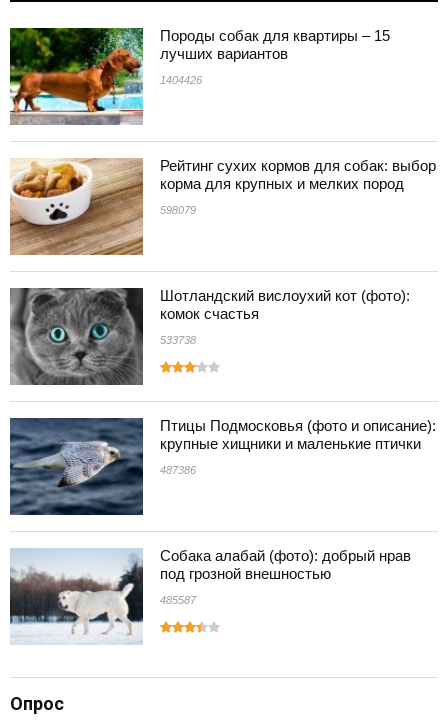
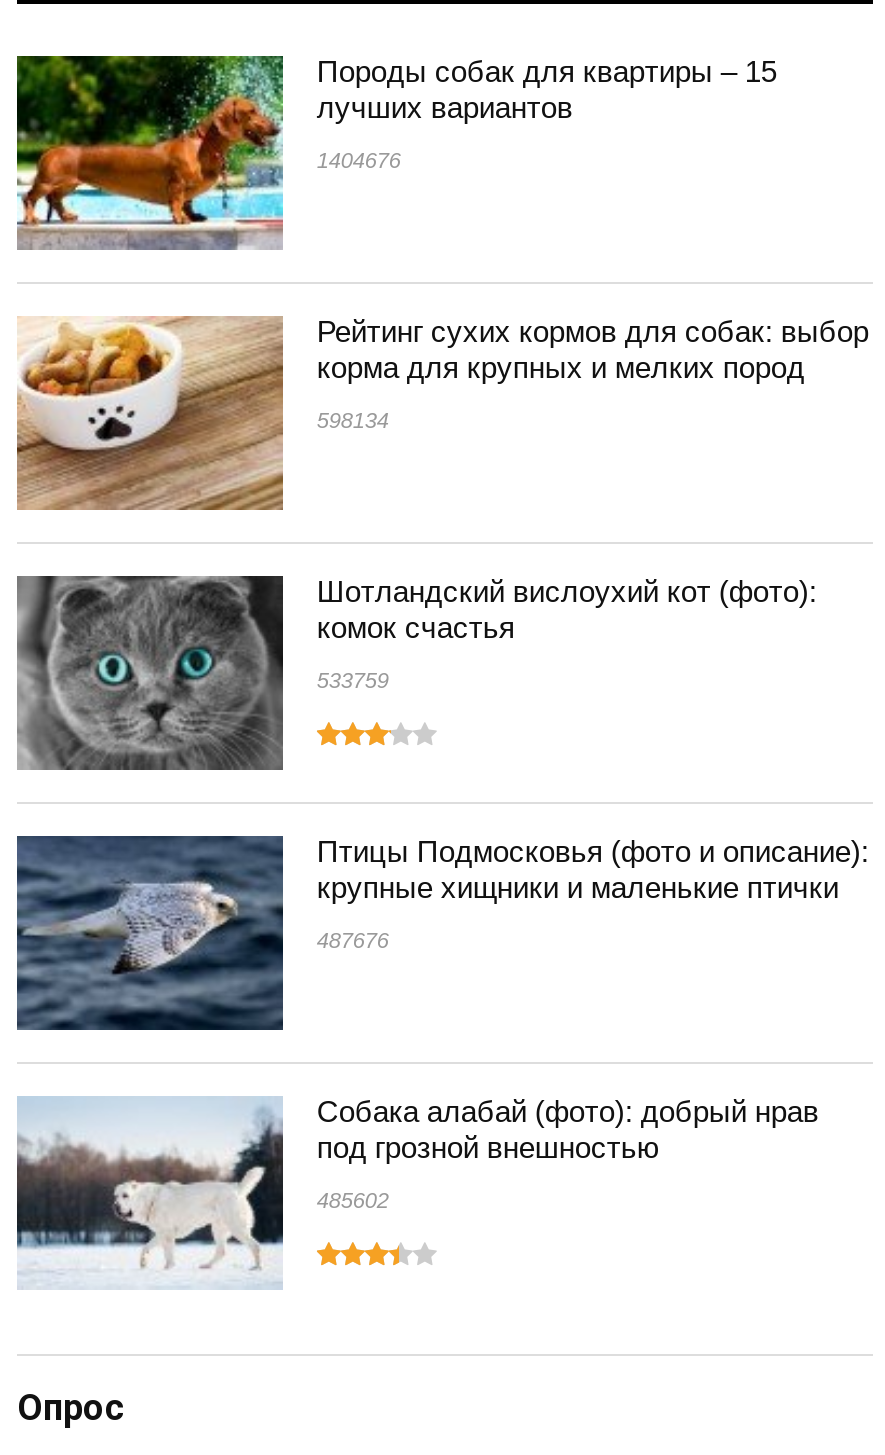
[160,73,202,85] 1404426 -> [317,147,401,171] 1404676
[160,204,196,216] 598079 -> [317,407,389,431] 598134
[160,334,196,346] 533738 -> [317,667,389,691] 533759
[160,464,196,476] 487386 -> [317,927,389,951] 487676
[160,594,196,606] 485587 -> [317,1188,389,1212] 485602

